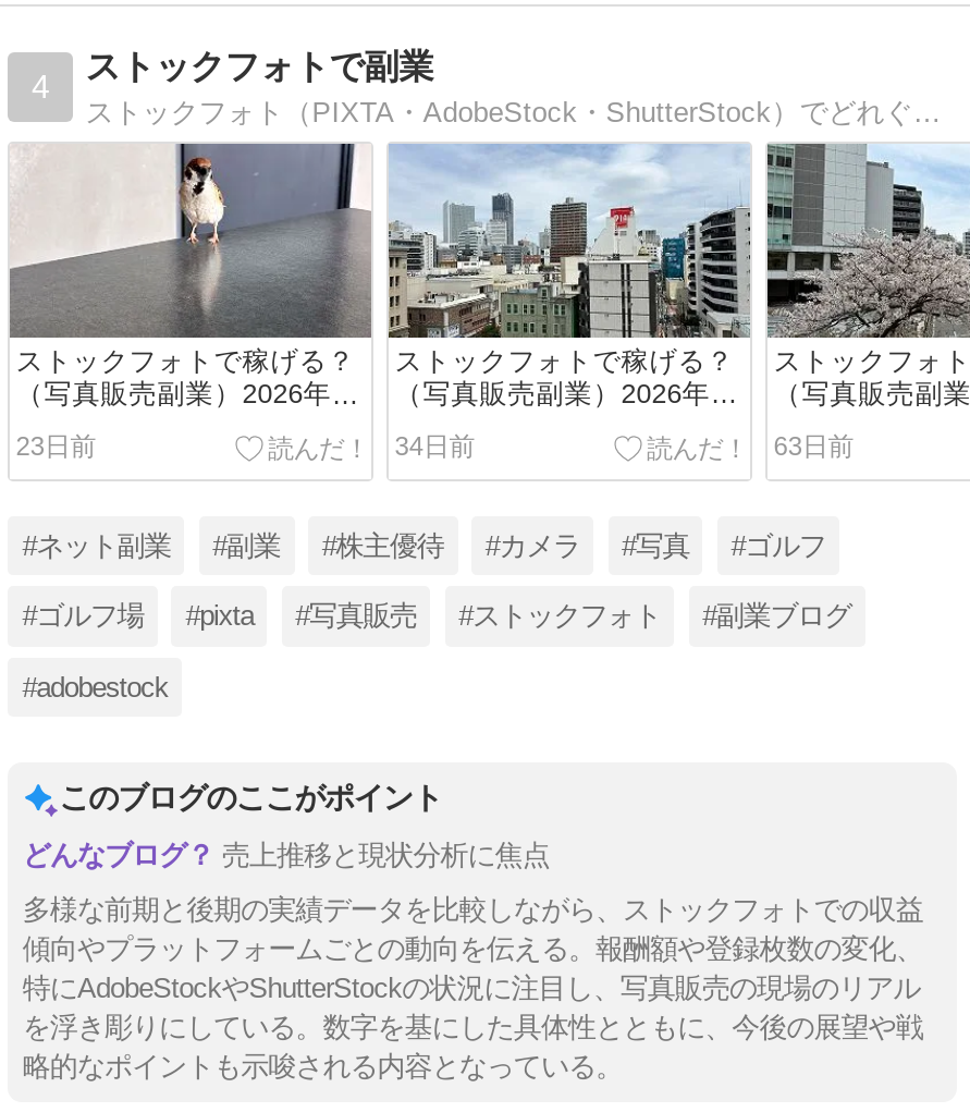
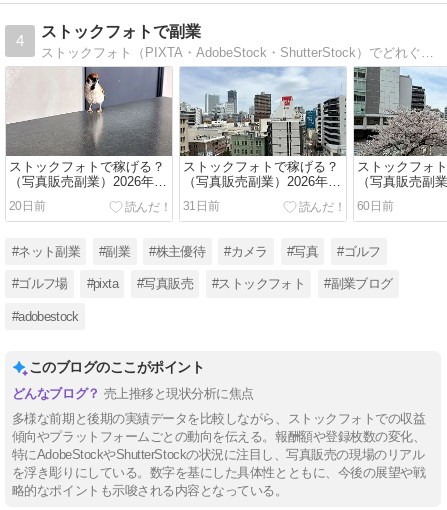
[16,430,95,461] 23日前 -> [9,199,45,213] 20日前
[395,430,474,461] 34日前 -> [183,199,219,213] 31日前
[774,430,853,461] 63日前 -> [357,199,393,213] 60日前

